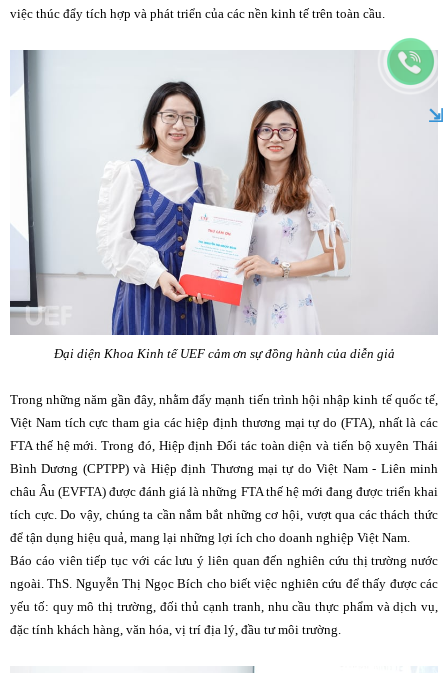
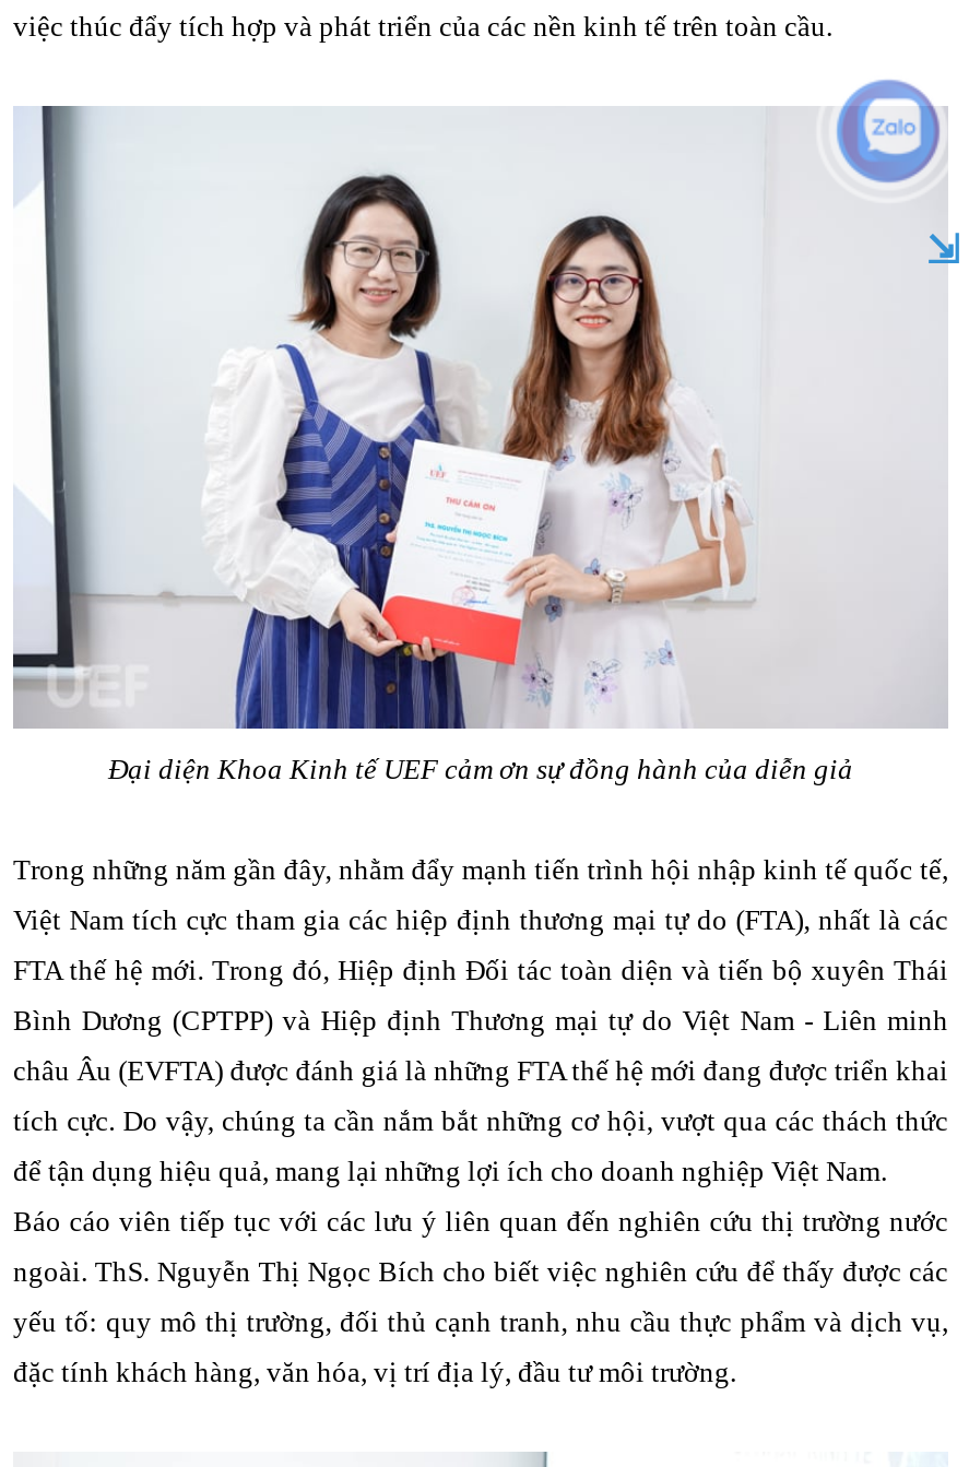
[387,38,434,85] [image] -> [837,80,940,182] [image]

